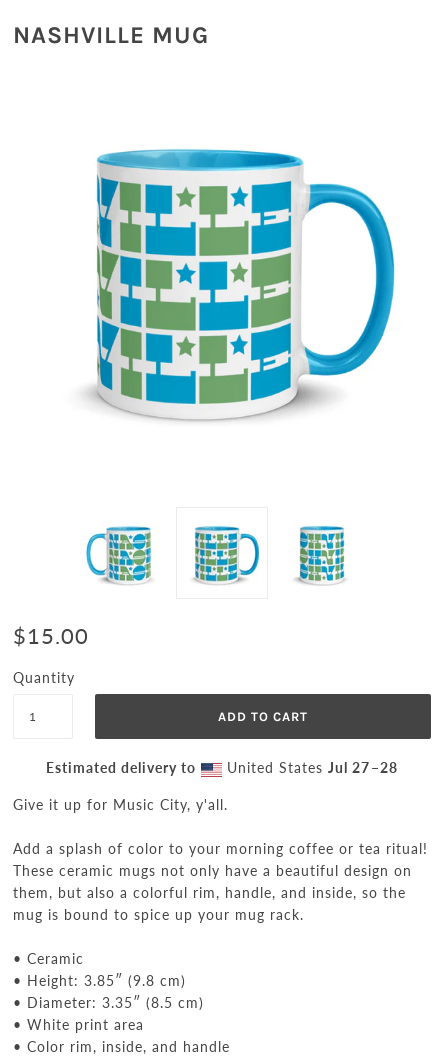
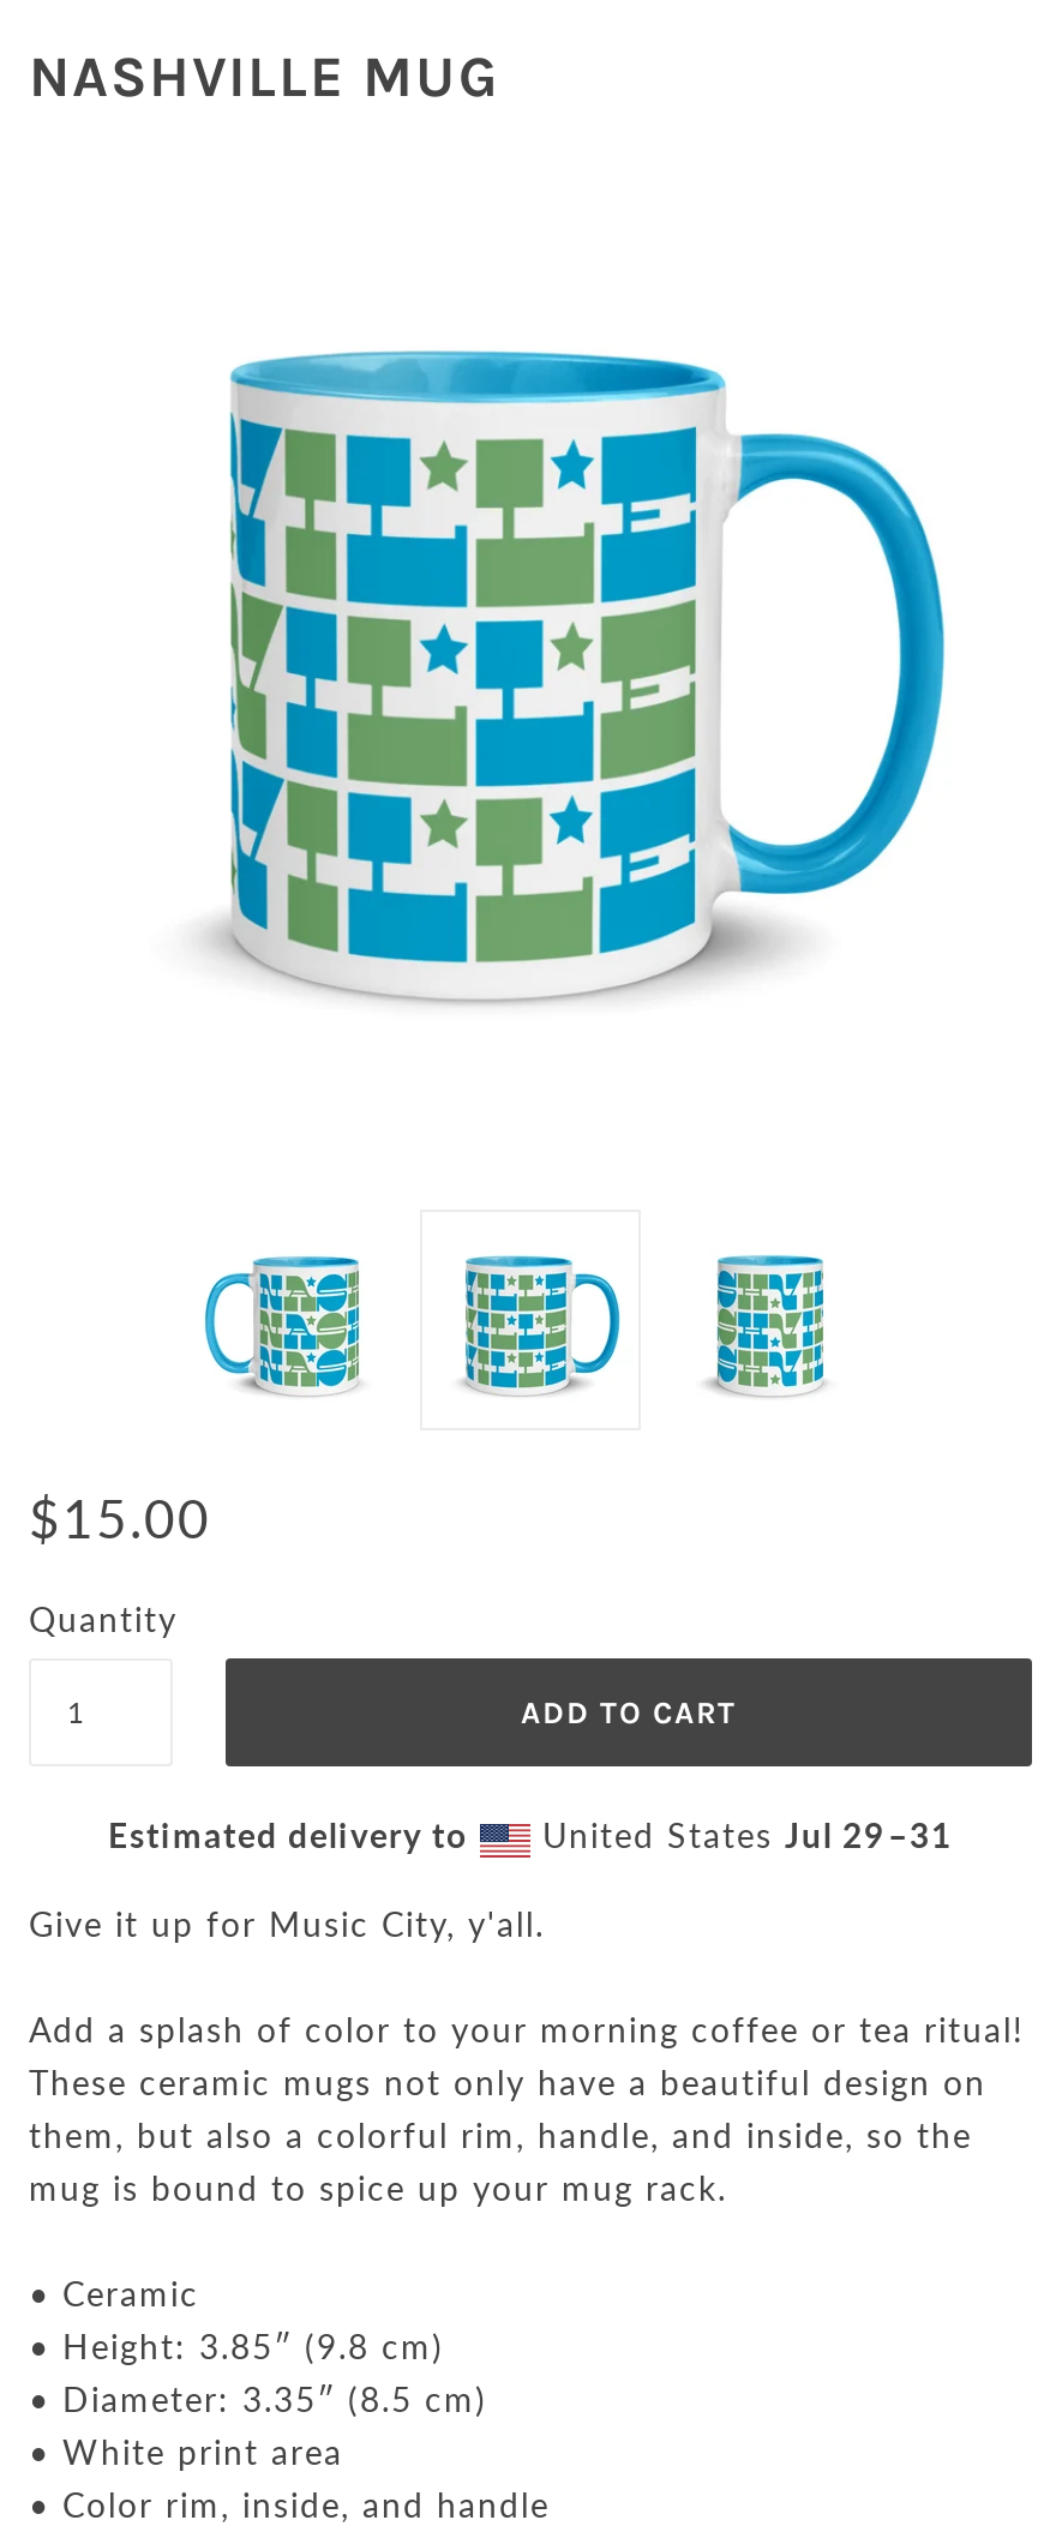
[222,759,398,776] United States Jul 27–28 -> [530,1814,953,1855] United States Jul 29–31

